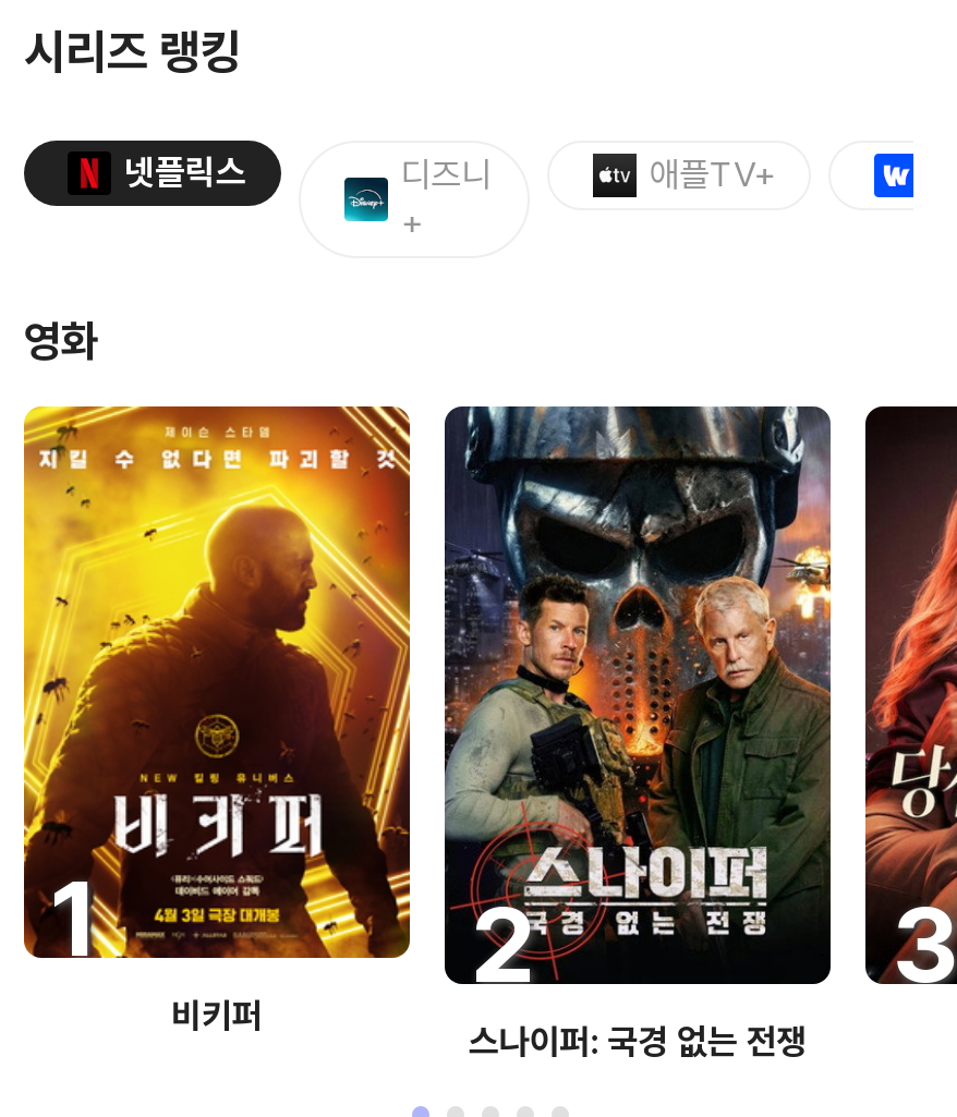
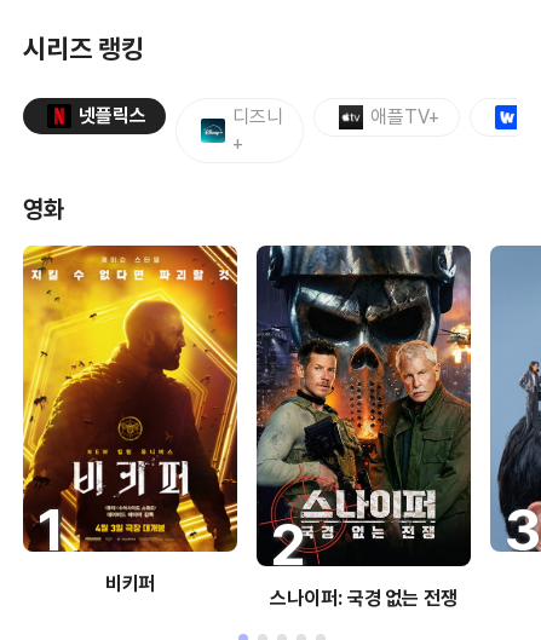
[863,406,950,986] [image] -> [489,247,537,552] [image]

